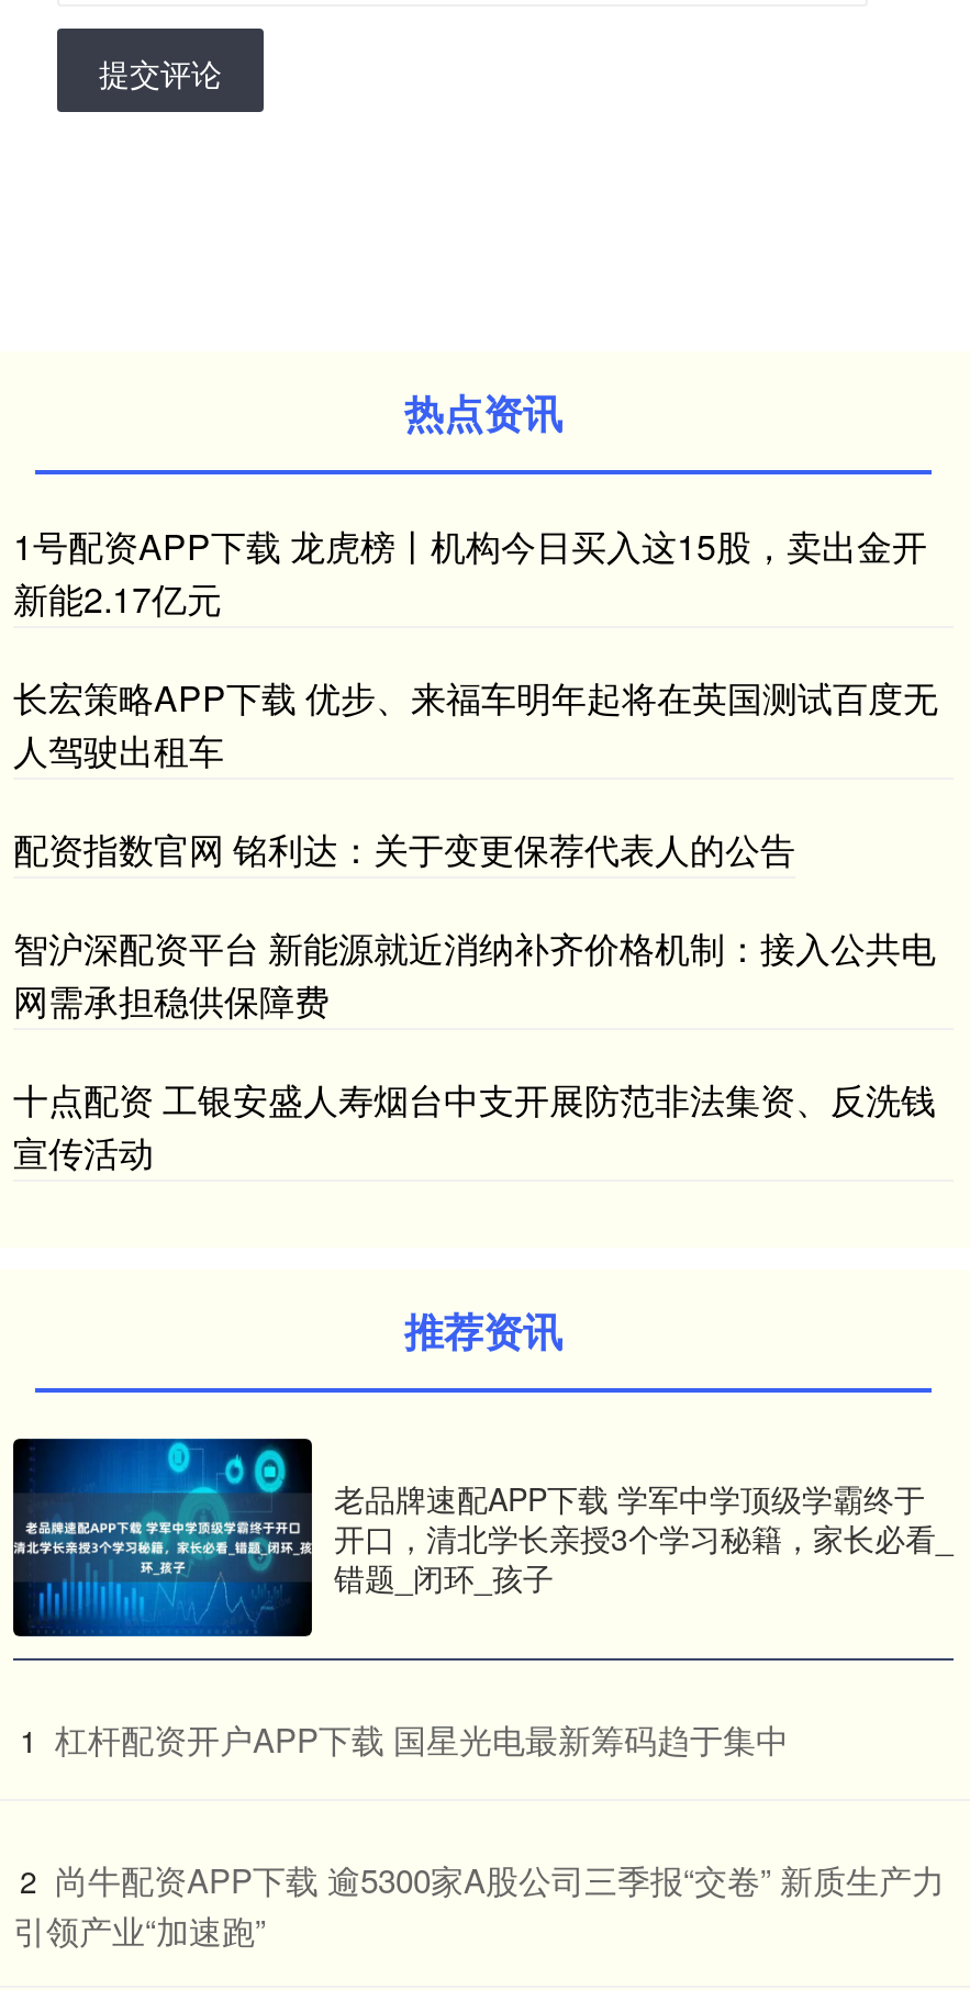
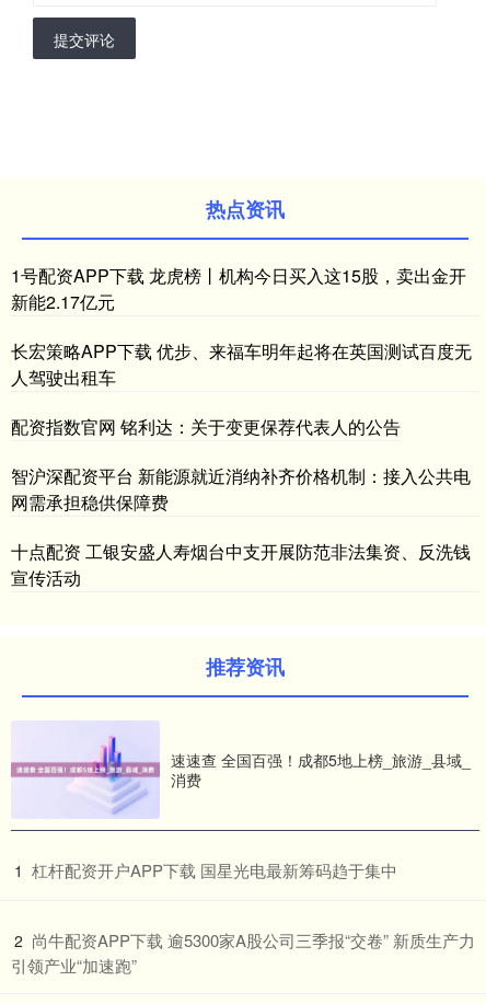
[11,1436,954,1639] [image] | 老品牌速配APP下载 学军中学顶级学霸终于 | 开口，清北学长亲授3个学习秘籍，家长必看_ | 错题_闭环_孩子 -> [10,720,471,819] [image] | 速速查 全国百强！成都5地上榜_旅游_县域_ | 消费

